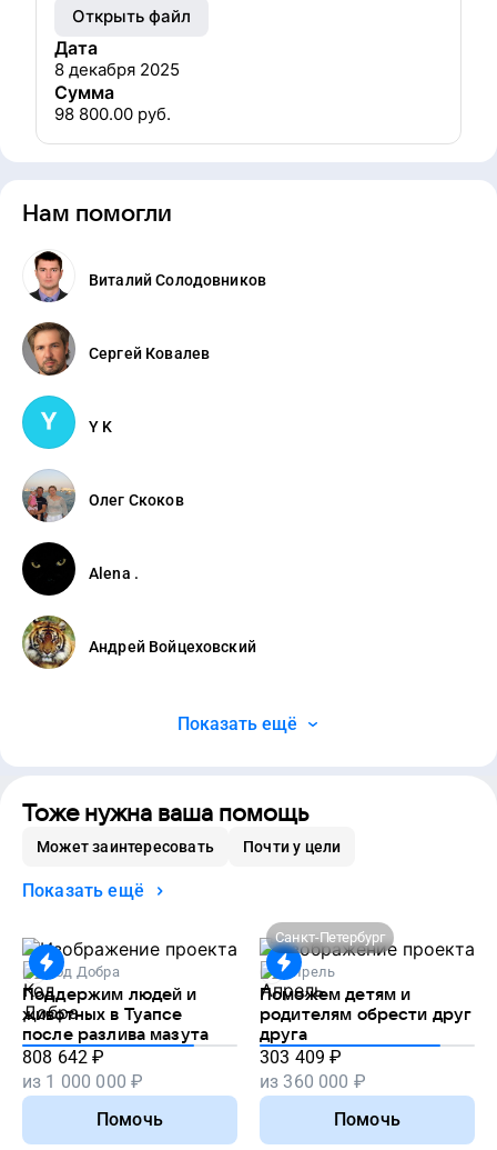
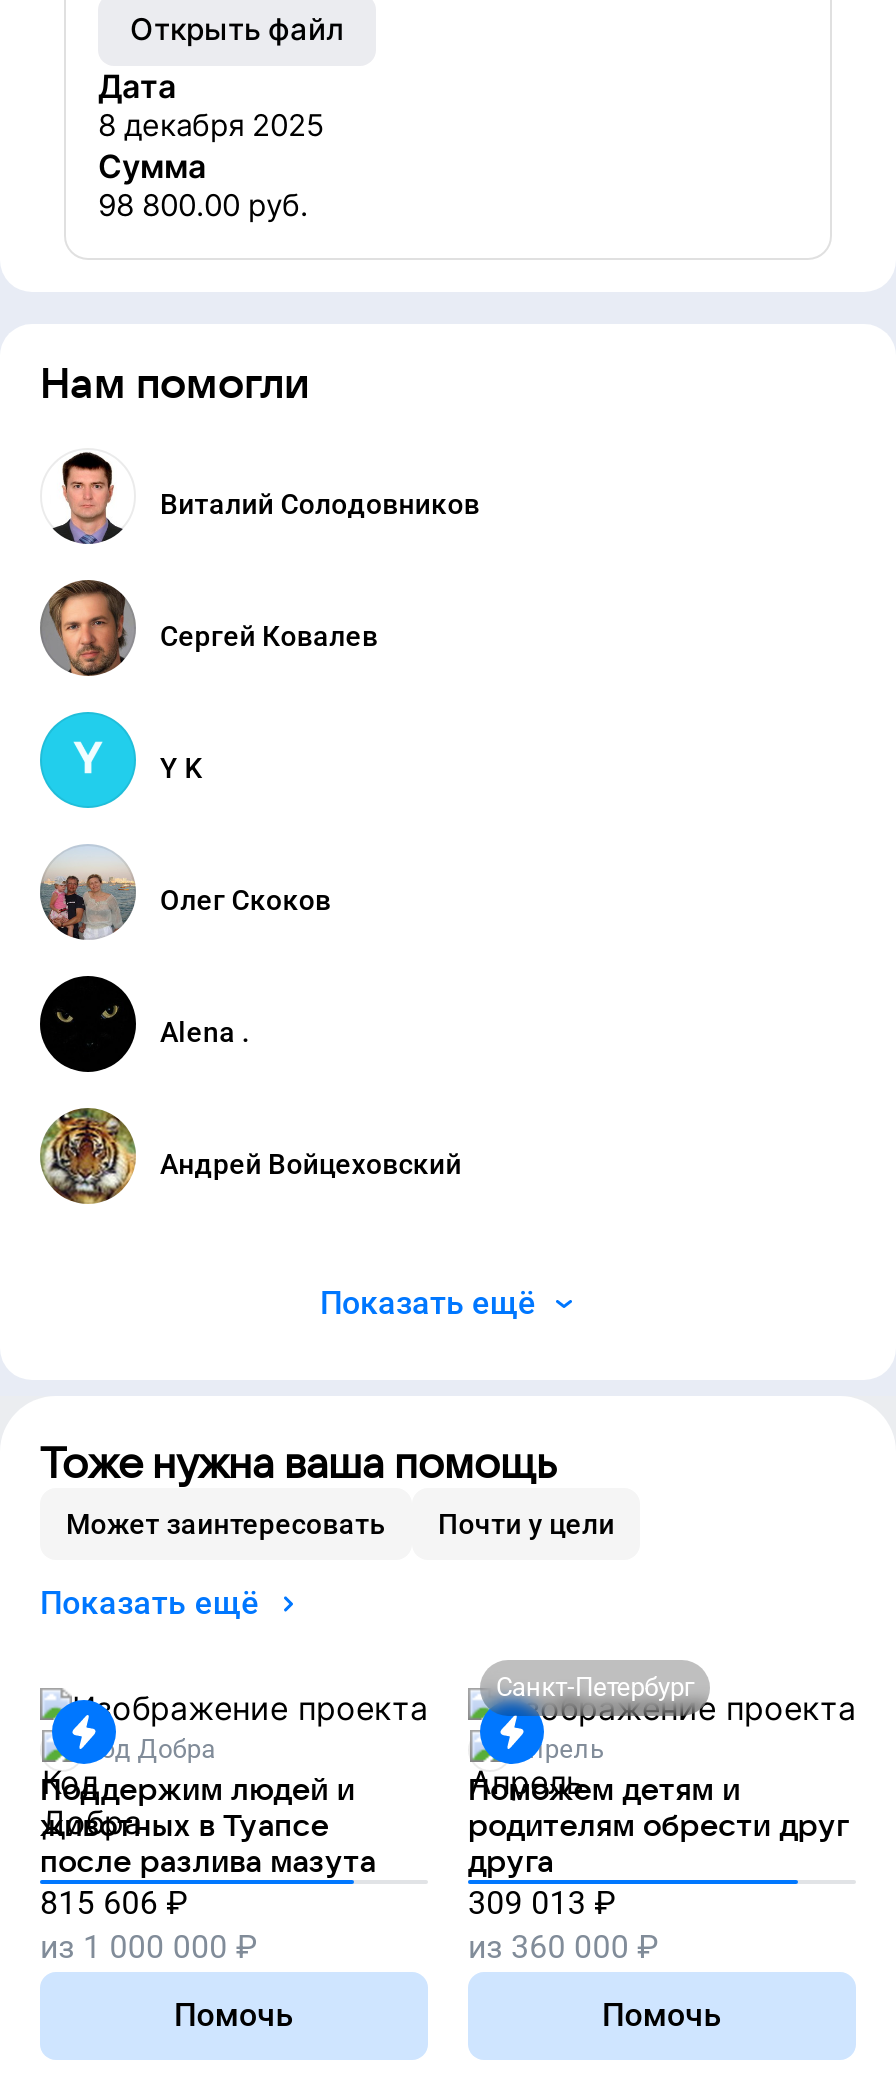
[22,1047,105,1068] 808 642 ₽ -> [40,1884,189,1922] 815 606 ₽
[260,1047,342,1068] 303 409 ₽ -> [468,1884,617,1922] 309 013 ₽

